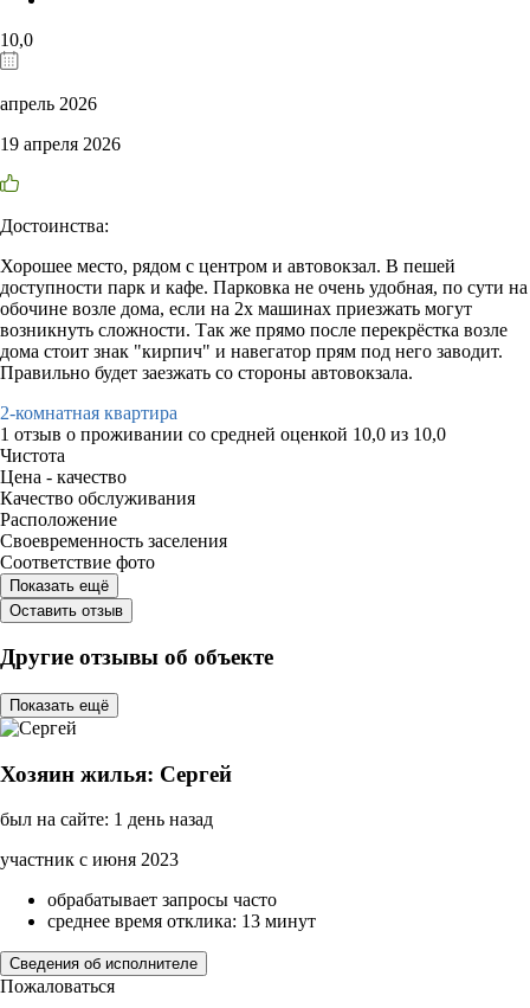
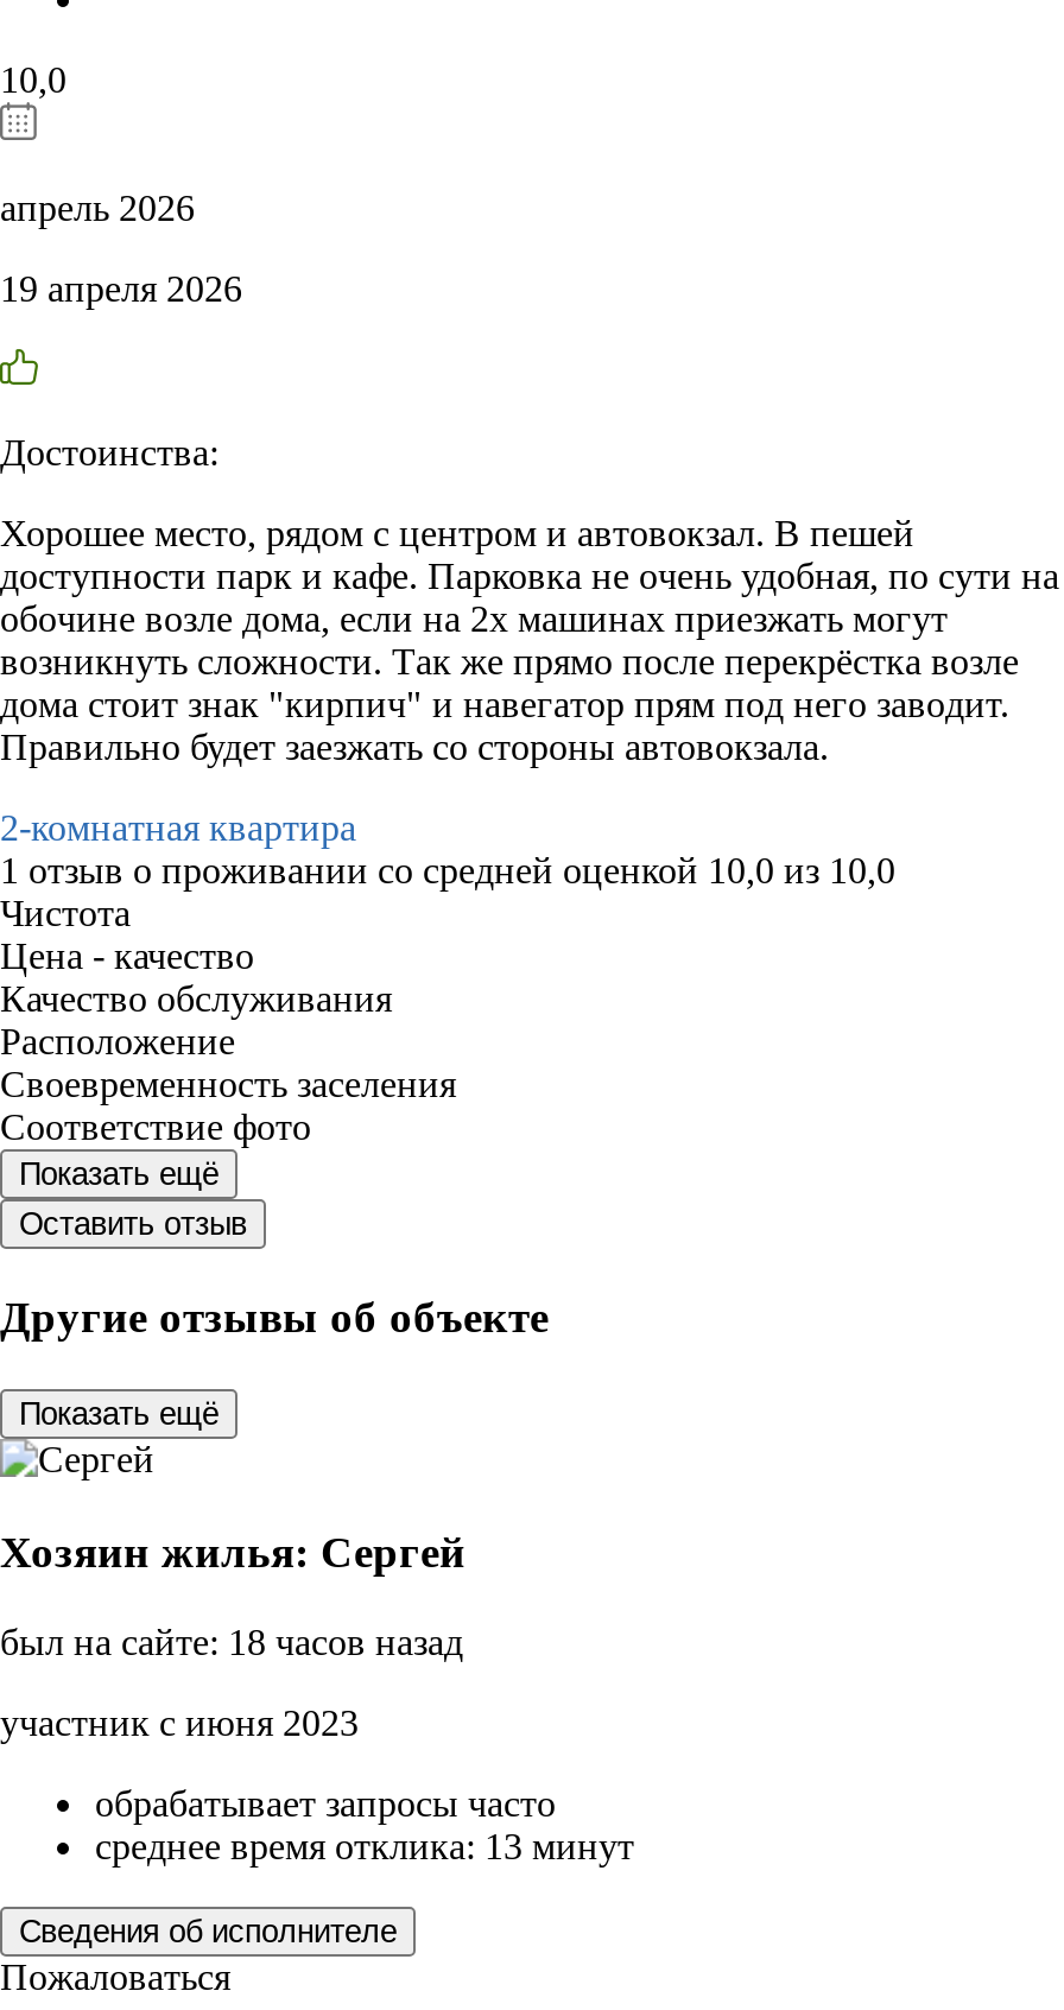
[0,809,213,830] был на сайте: 1 день назад -> [0,1623,463,1663] был на сайте: 18 часов назад

